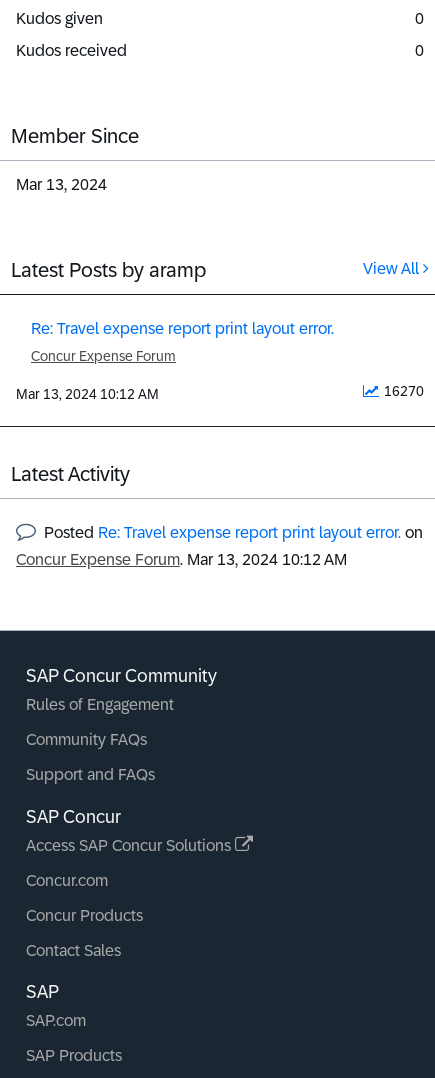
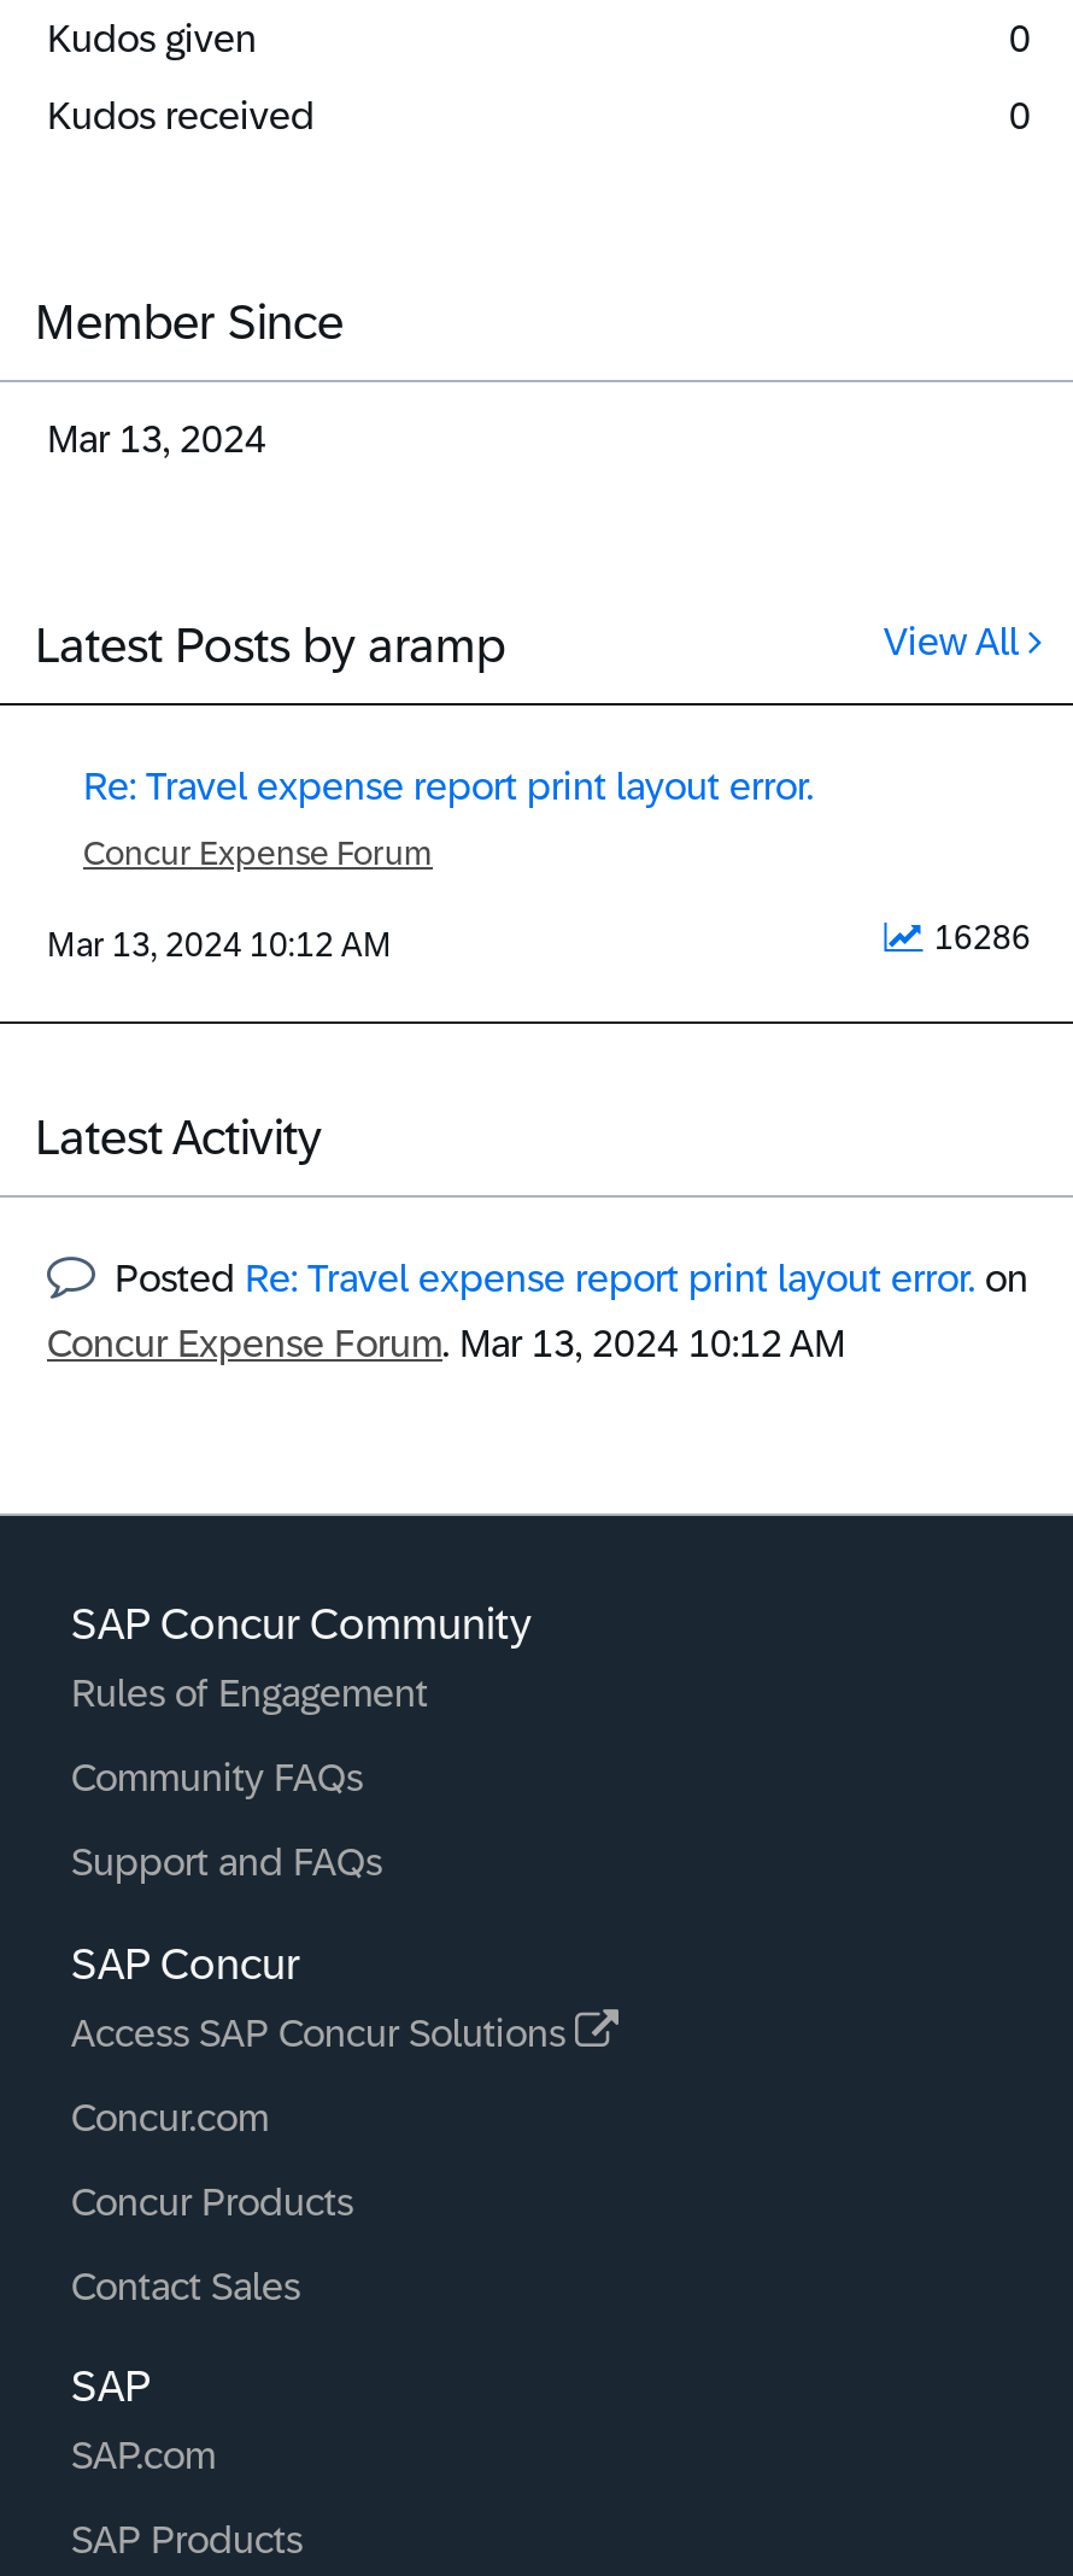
[381,383,424,399] 16270 -> [927,917,1031,956] 16286

